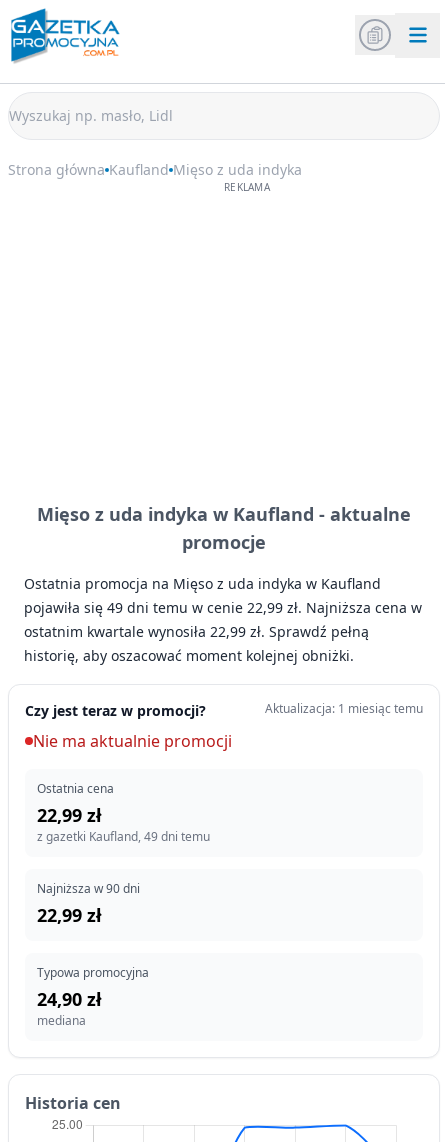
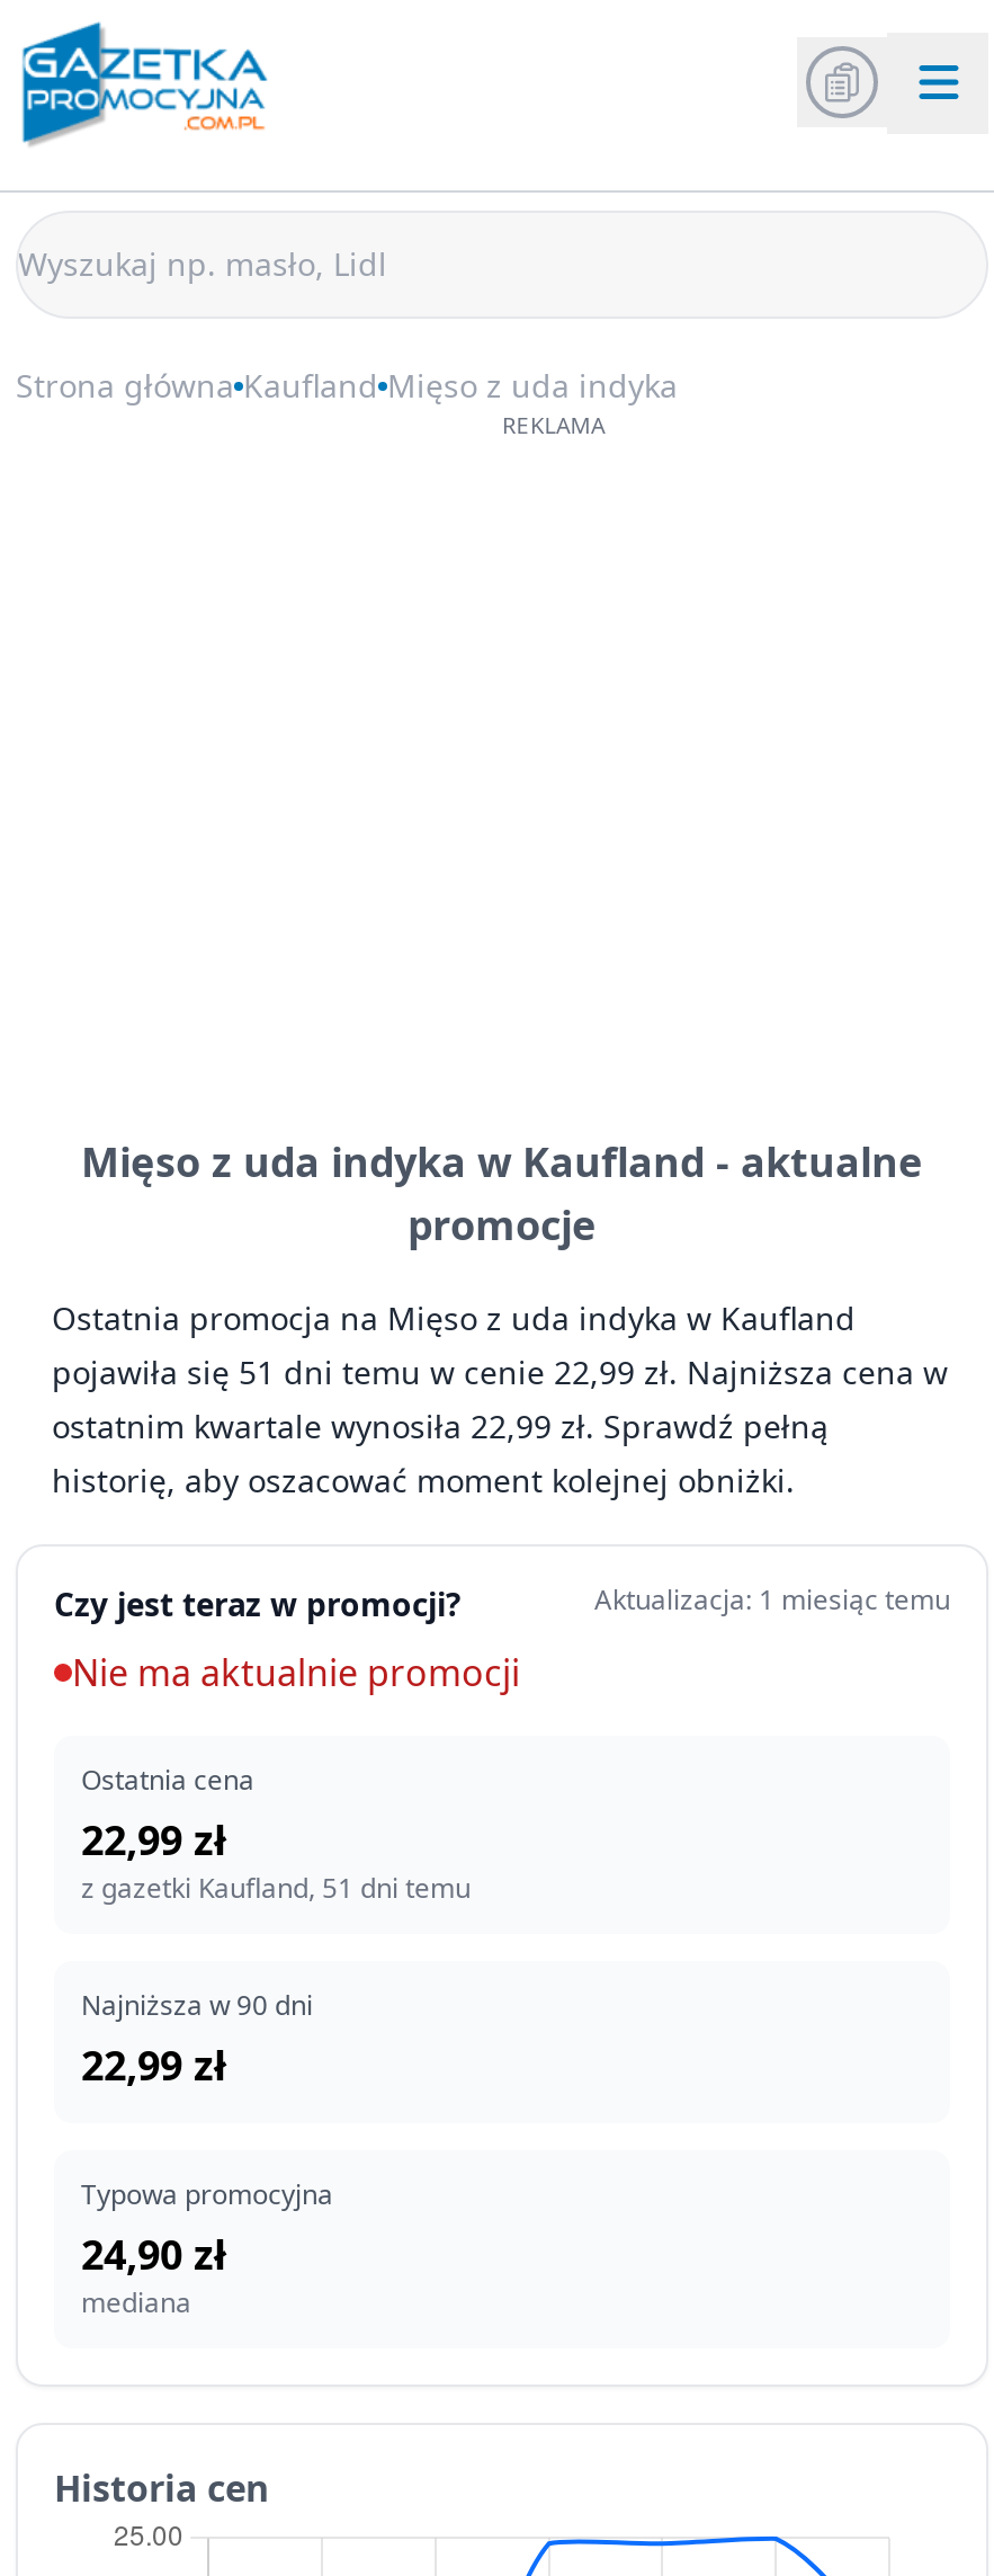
[24,598,422,617] pojawiła się 49 dni temu w cenie 22,99 zł. Najniższa cena w -> [52,1351,948,1393] pojawiła się 51 dni temu w cenie 22,99 zł. Najniższa cena w
[37,828,210,845] z gazetki Kaufland, 49 dni temu -> [81,1869,471,1907] z gazetki Kaufland, 51 dni temu

